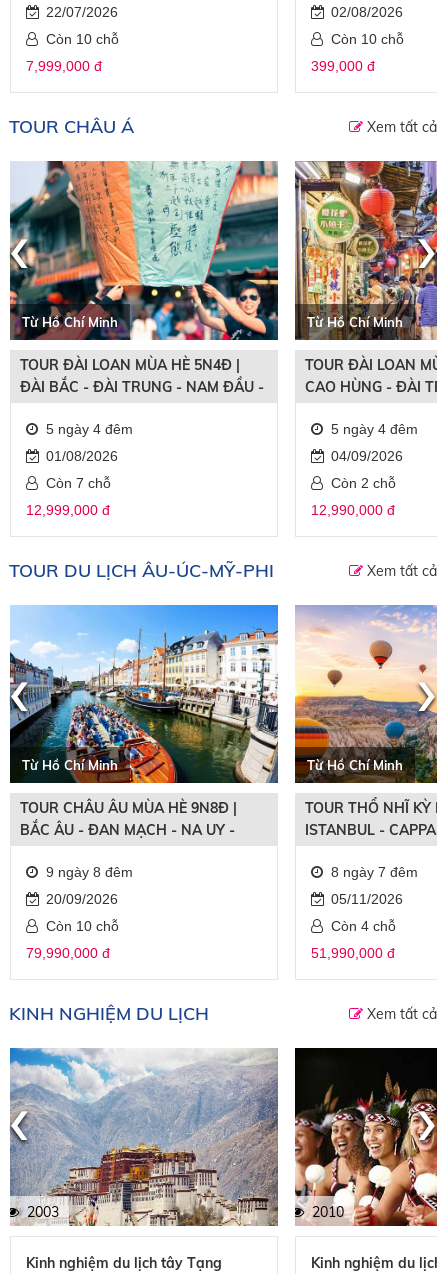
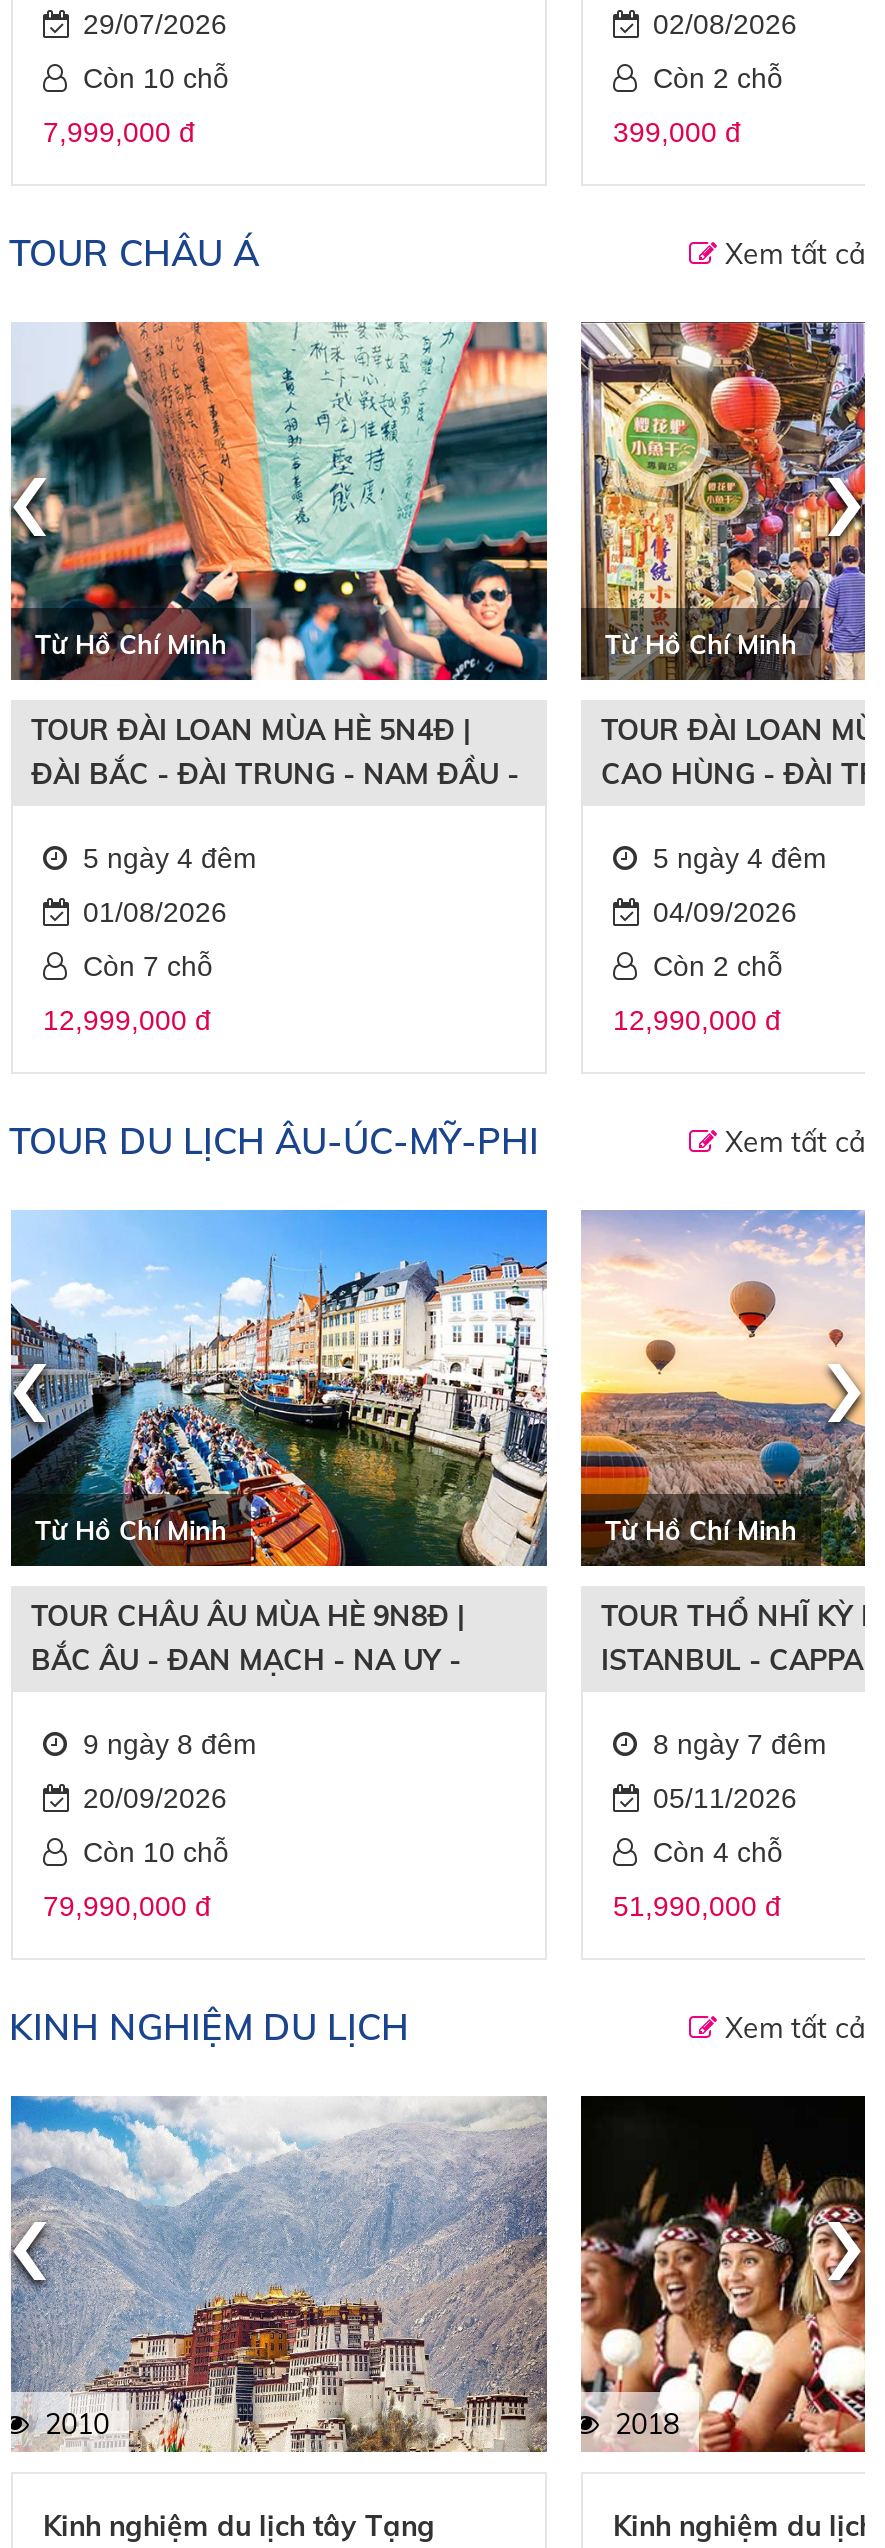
[46,4,118,20] 22/07/2026 -> [83,9,227,41] 29/07/2026
[331,31,404,47] Còn 10 chỗ -> [653,63,783,95] Còn 2 chỗ
[27,1203,59,1221] 2003 -> [45,2406,109,2442] 2010
[312,1203,344,1221] 2010 -> [615,2406,679,2442] 2018

